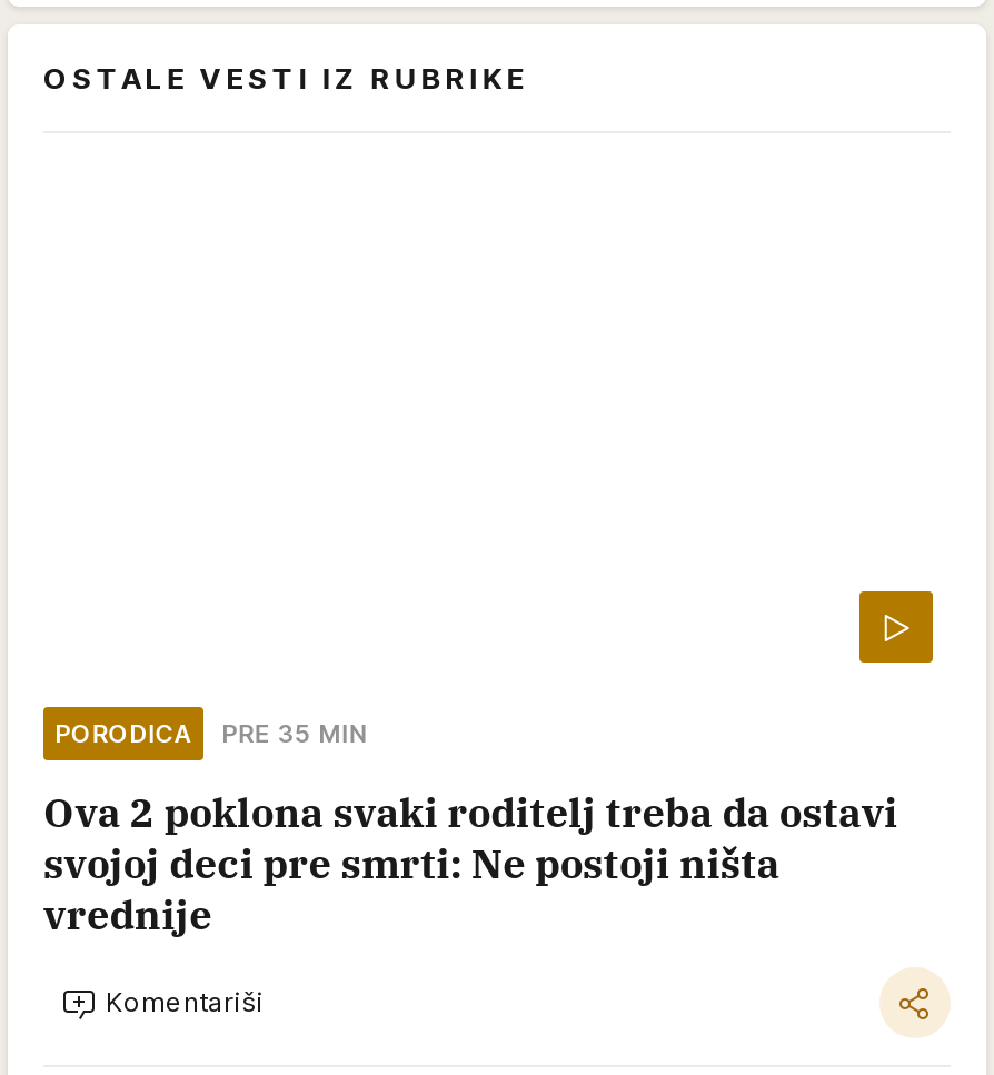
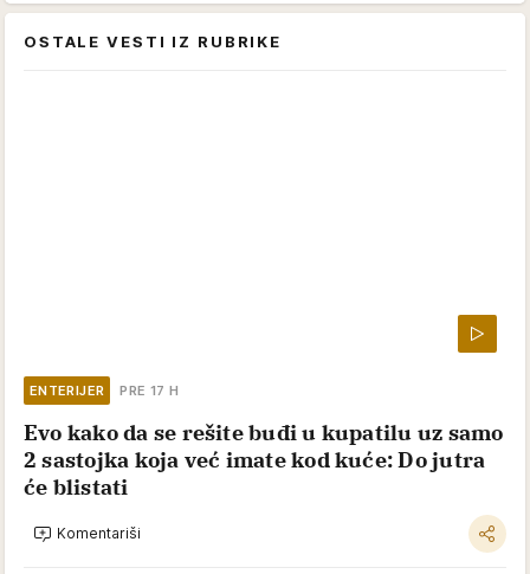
[54,718,367,749] PORODICA | PRE 35 MIN -> [30,382,179,399] ENTERIJER | PRE 17 H
[43,787,898,940] Ova 2 poklona svaki roditelj treba da ostavi | svojoj deci pre smrti: Ne postoji ništa | vrednije -> [24,419,503,501] Evo kako da se rešite buđi u kupatilu uz samo | 2 sastojka koja već imate kod kuće: Do jutra | će blistati

